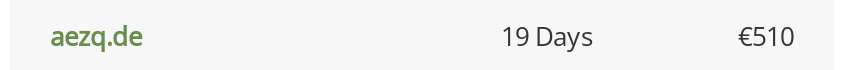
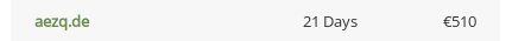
[501,18,593,54] 19 Days -> [302,11,357,32] 21 Days

